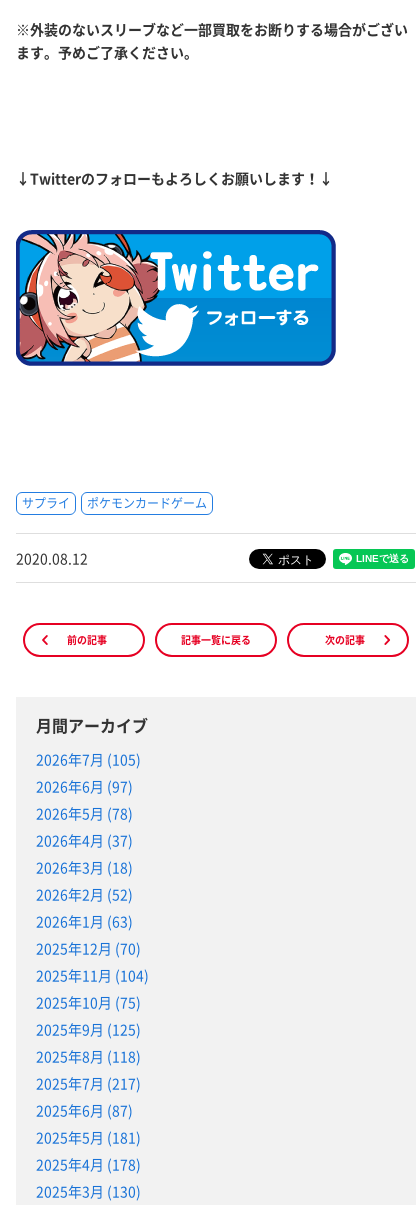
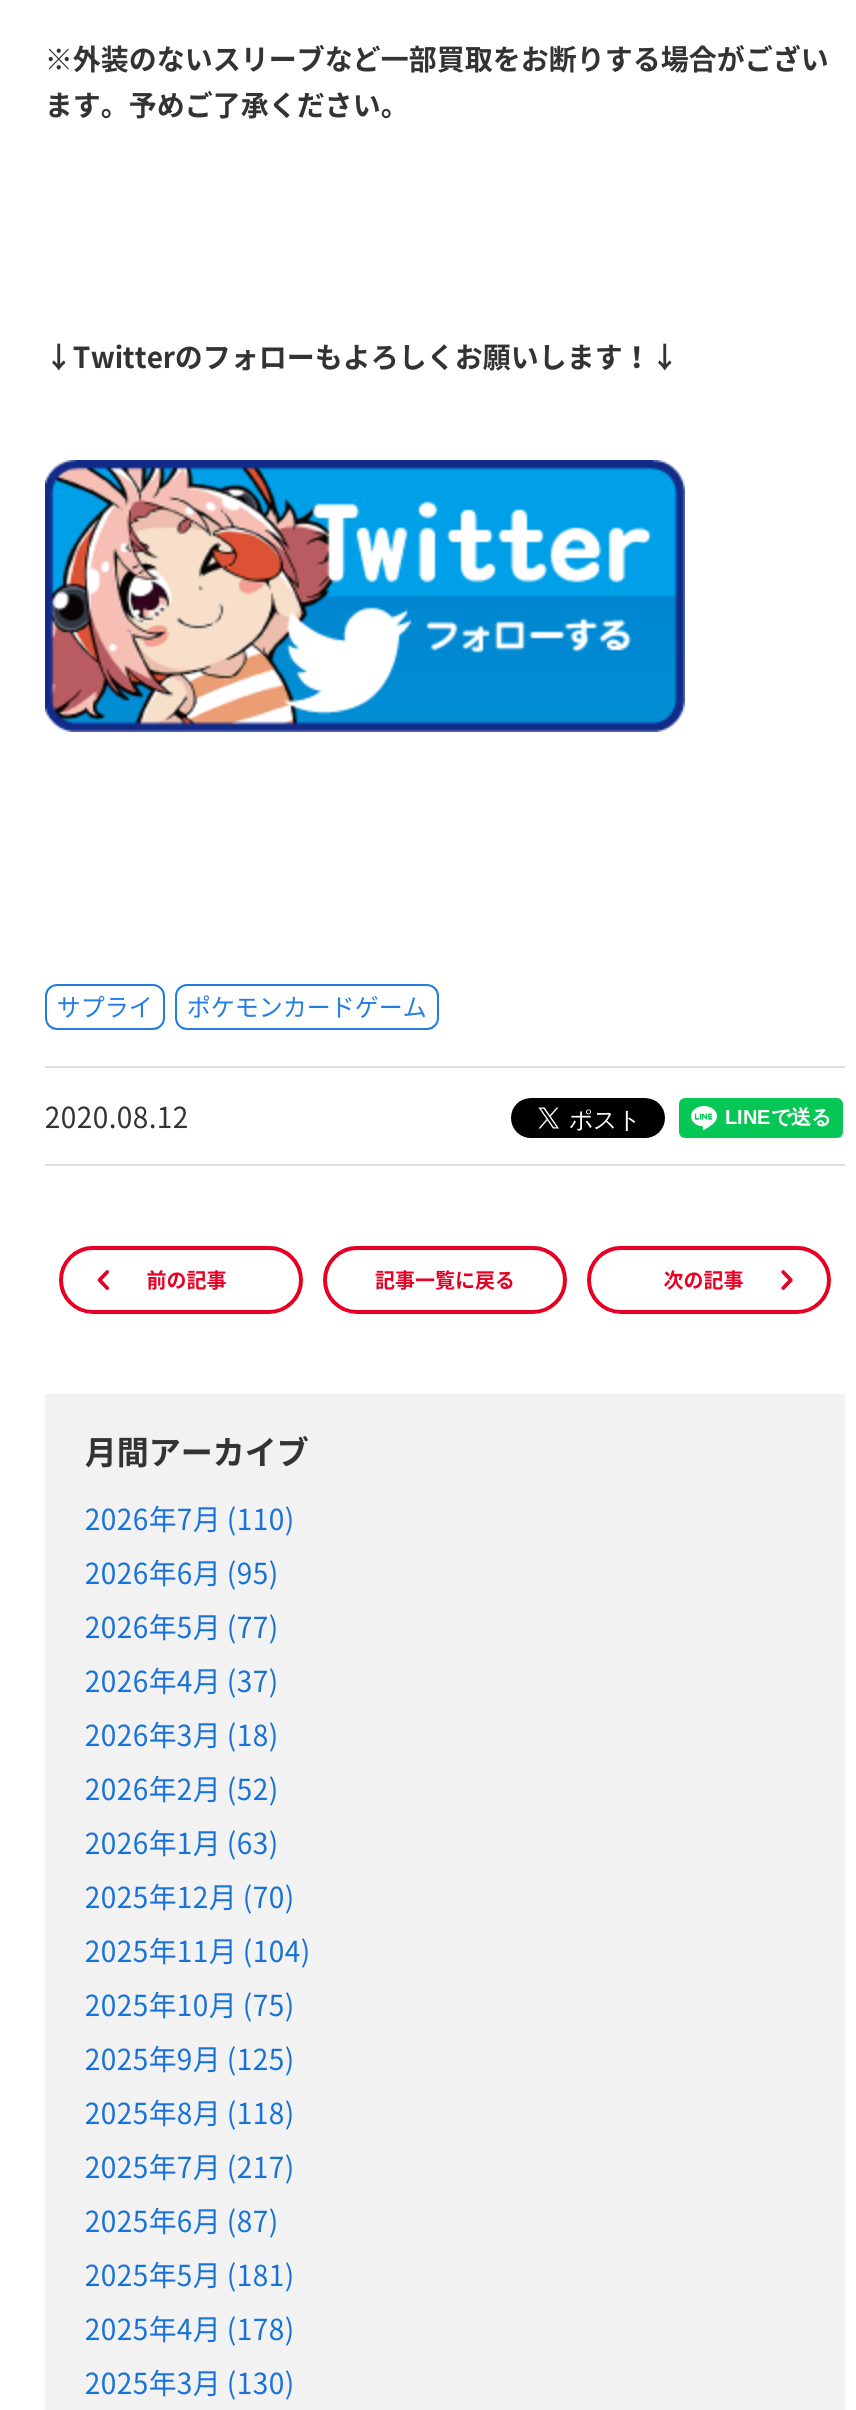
[36,749,141,769] 2026年7月 (105) -> [85,1497,295,1537] 2026年7月 (110)
[36,776,133,796] 2026年6月 (97) -> [85,1551,279,1591] 2026年6月 (95)
[36,803,133,823] 2026年5月 (78) -> [85,1605,279,1645] 2026年5月 (77)

